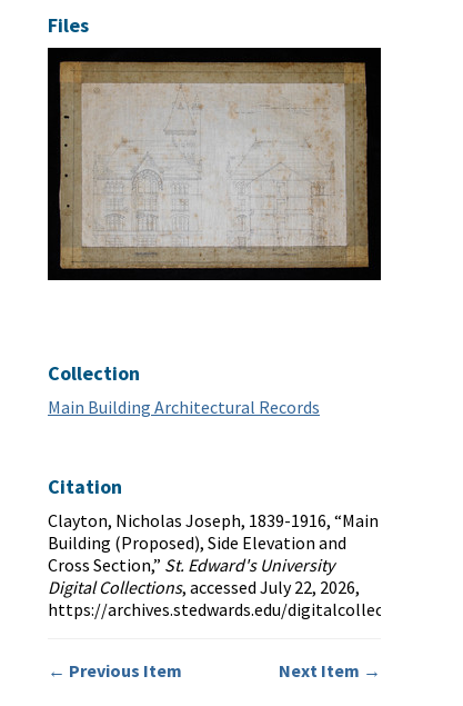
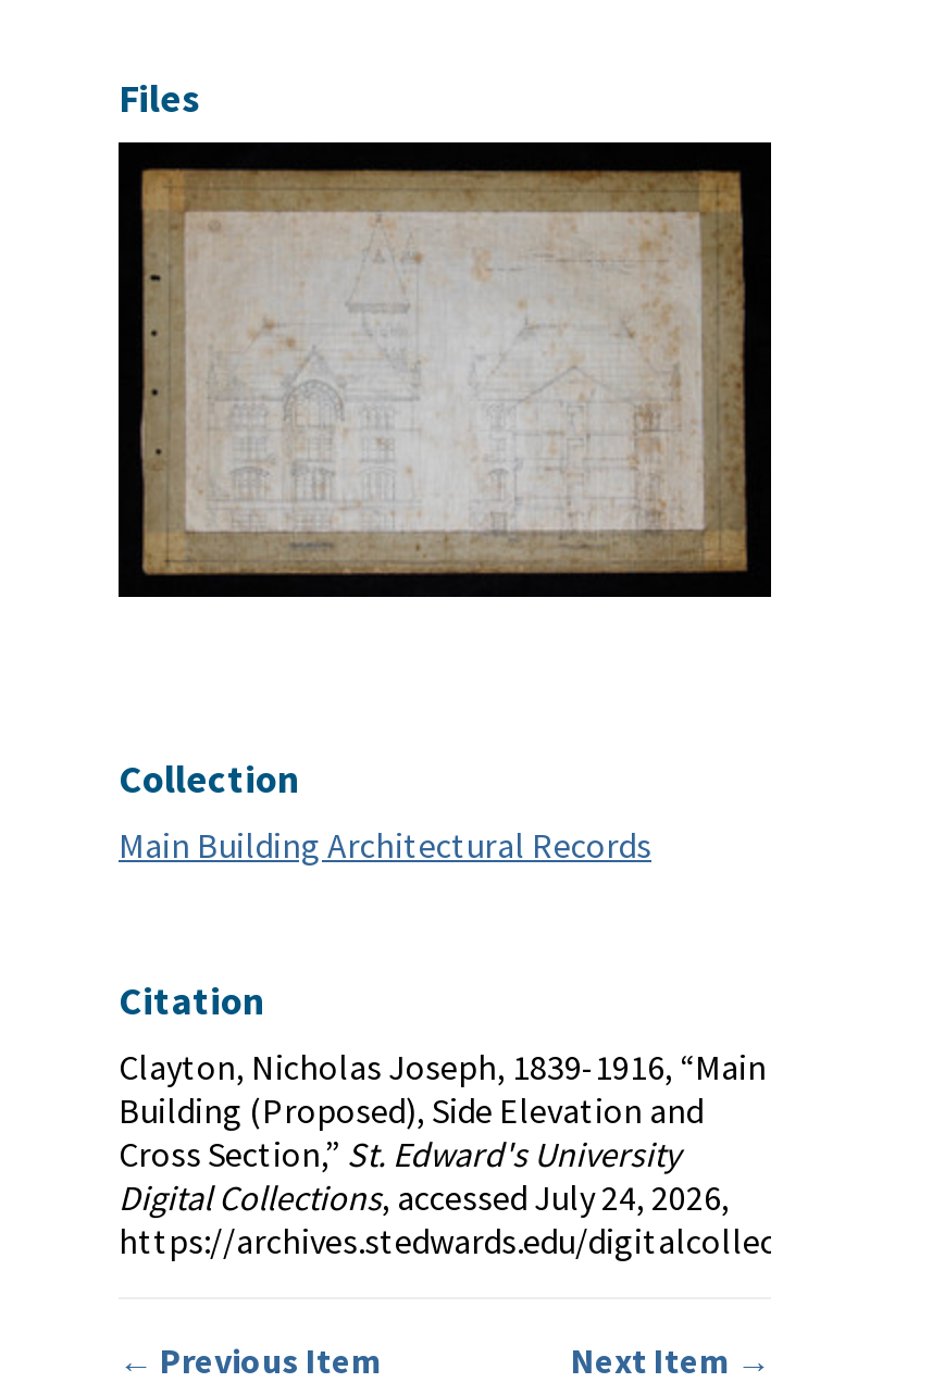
[48,576,360,598] Digital Collections, accessed July 22, 2026, -> [119,1176,730,1219] Digital Collections, accessed July 24, 2026,

